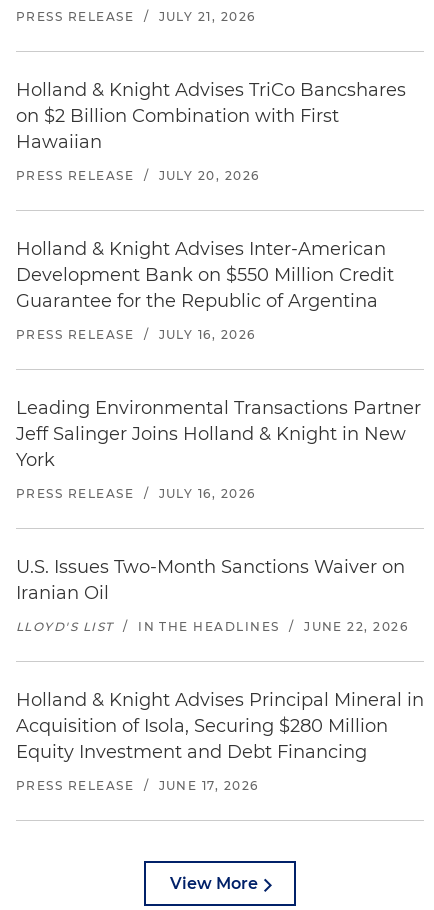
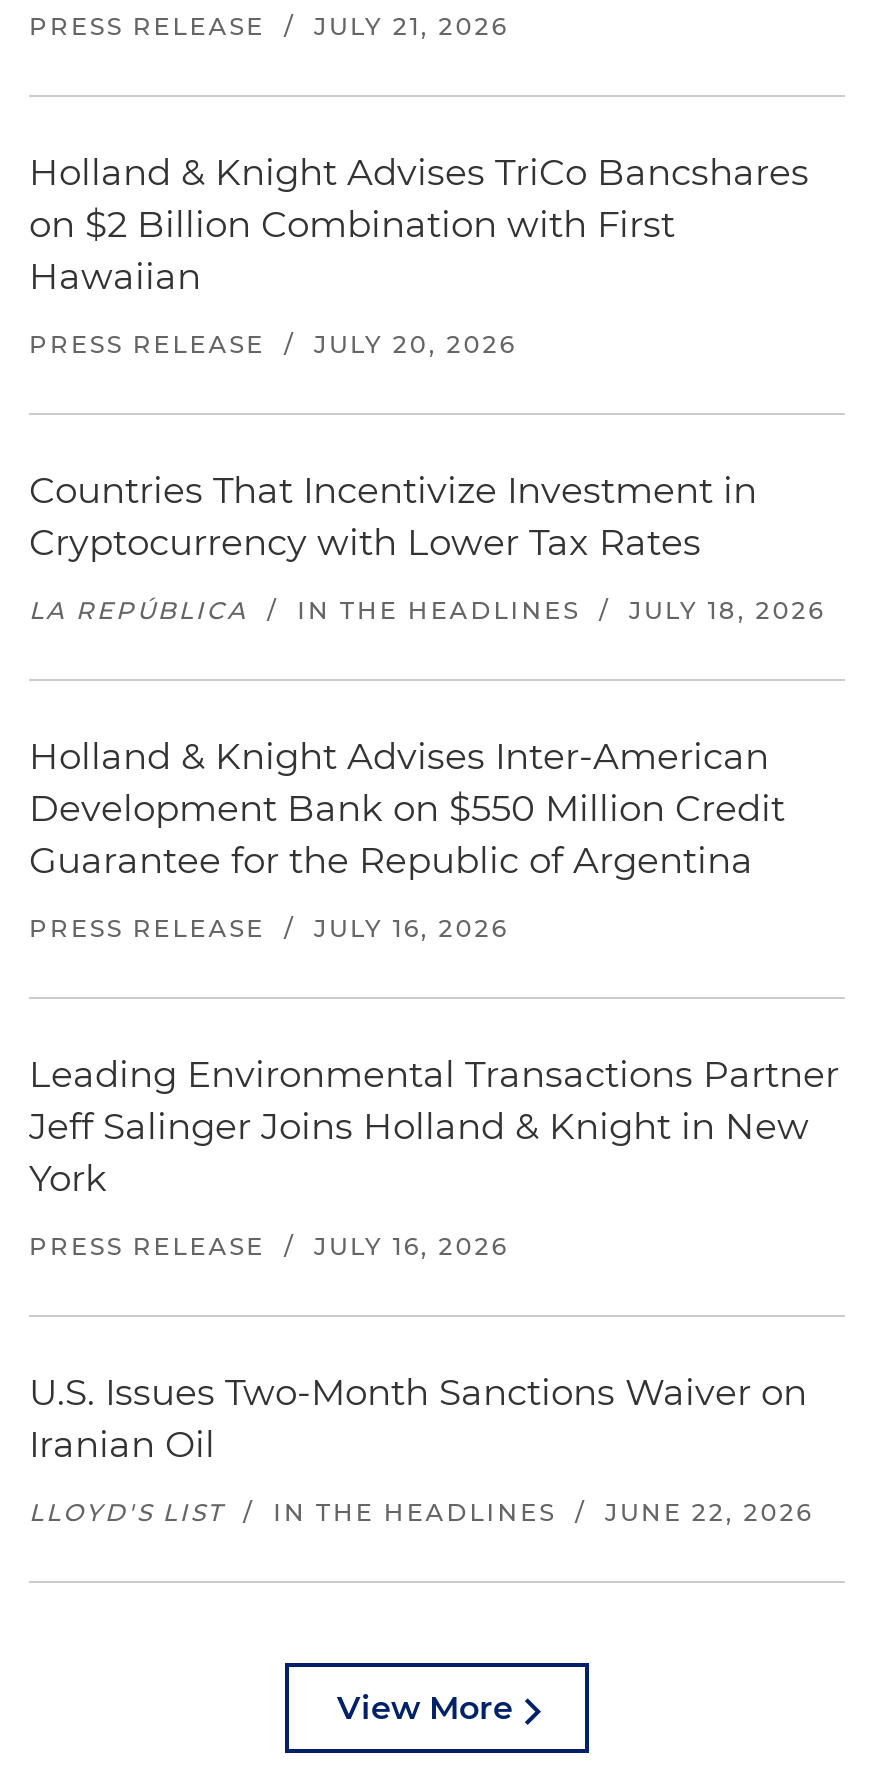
none -> [29,469,825,625] Countries That Incentivize Investment in | Cryptocurrency with Lower Tax Rates | LA REPÚBLICA / IN THE HEADLINES / JULY 18, 2026
moved [16,238,421,634] -> [29,735,839,1527]: Holland & Knight Advises Inter-American | Development Bank on $550 Million Credit | Guarantee for the Republic of Argentina | ... | Iranian Oil | LLOYD'S LIST / IN THE HEADLINES / JUNE 22, 2026
[16,689,424,793] Holland & Knight Advises Principal Mineral in | Acquisition of Isola, Securing $280 Million | Equity Investment and Debt Financing | PRESS RELEASE / JUNE 17, 2026 -> none

